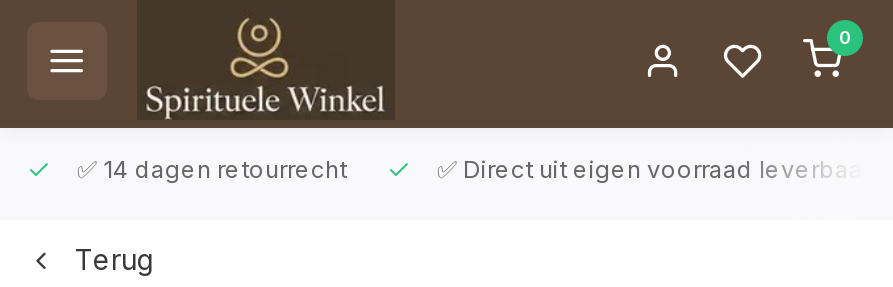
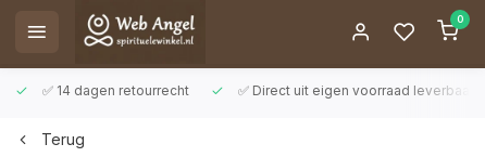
[145,18,385,120] [image] -> [80,13,209,63] [image]

